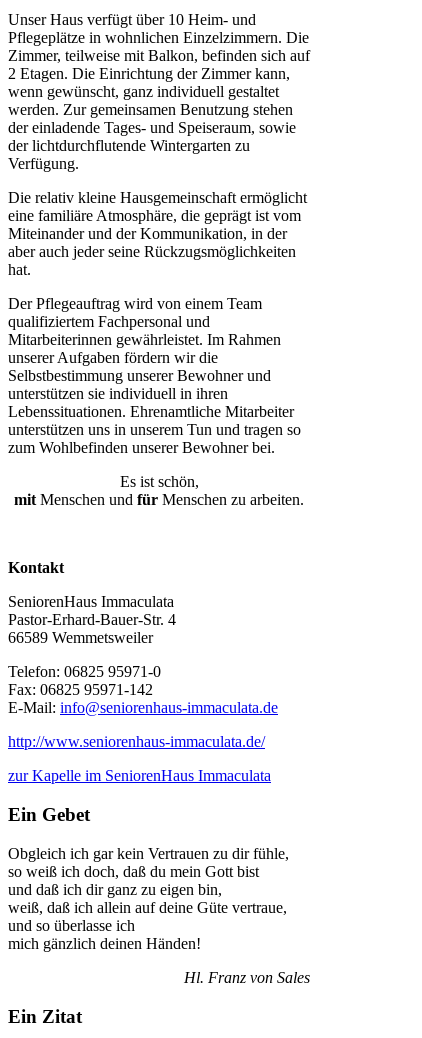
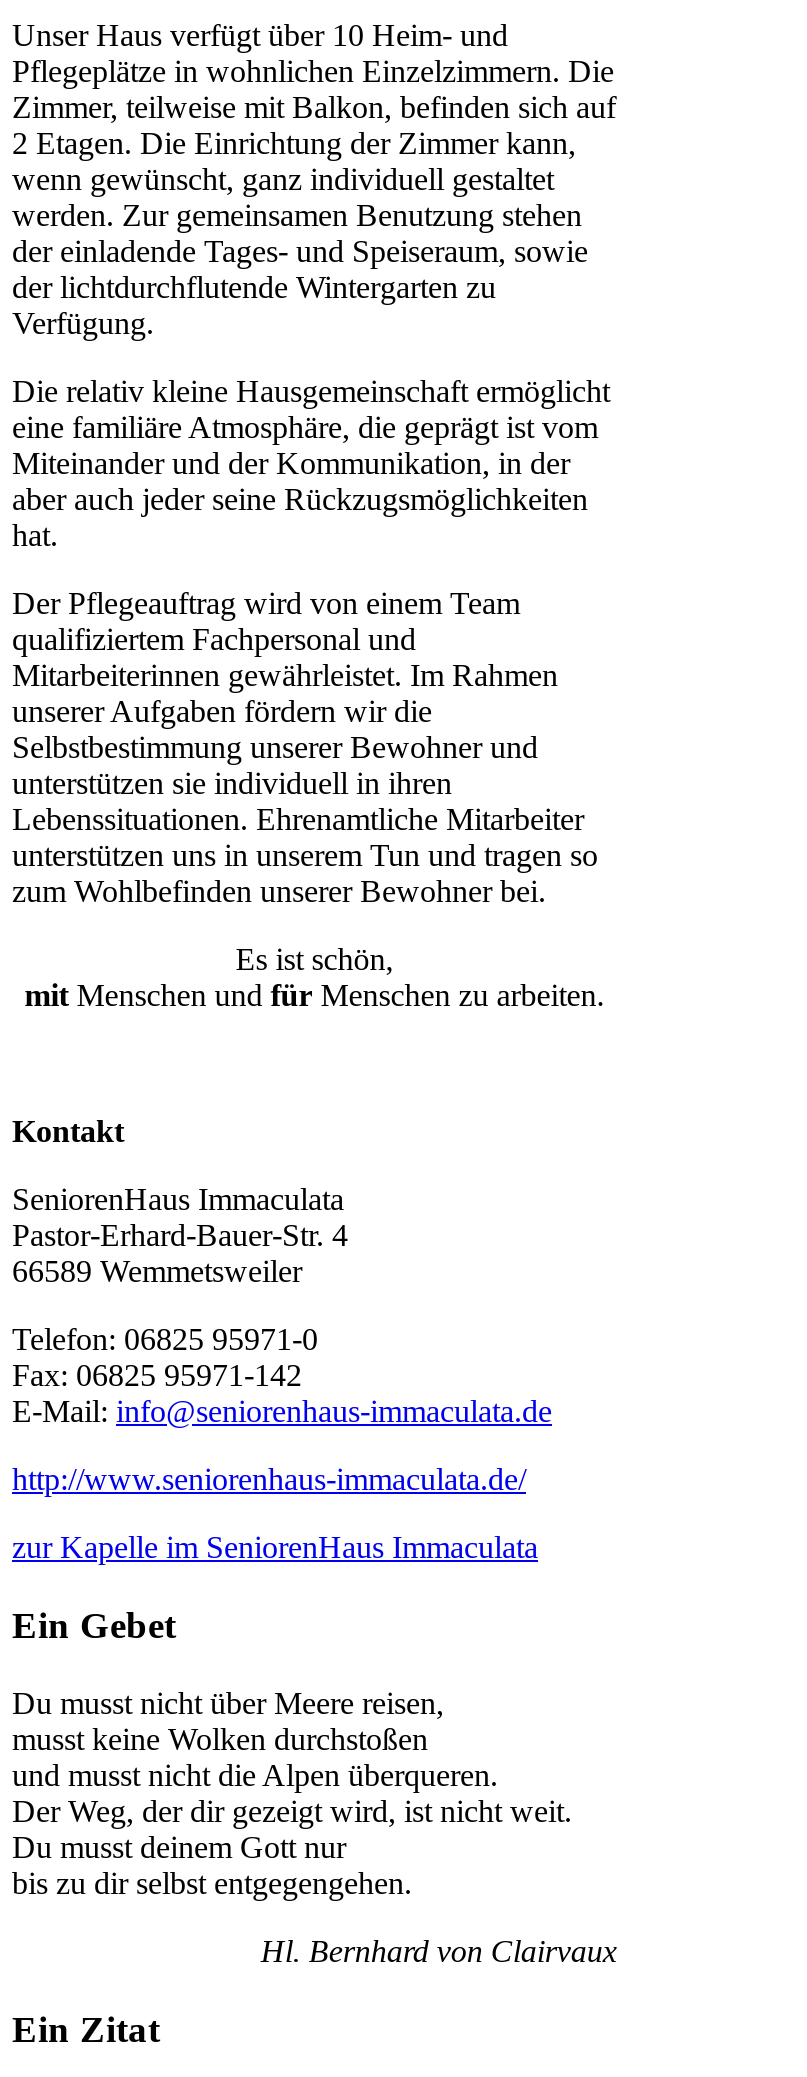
[8,845,289,952] Obgleich ich gar kein Vertrauen zu dir fühle, | so weiß ich doch, daß du mein Gott bist | und daß ich dir ganz zu eigen bin, | weiß, daß ich allein auf deine Güte vertraue, | und so überlasse ich | mich gänzlich deinen Händen! -> [12,1686,572,1900] Du musst nicht über Meere reisen, | musst keine Wolken durchstoßen | und musst nicht die Alpen überqueren. | Der Weg, der dir gezeigt wird, ist nicht weit. | Du musst deinem Gott nur | bis zu dir selbst entgegengehen.
[184,969,310,986] Hl. Franz von Sales -> [261,1934,617,1968] Hl. Bernhard von Clairvaux

